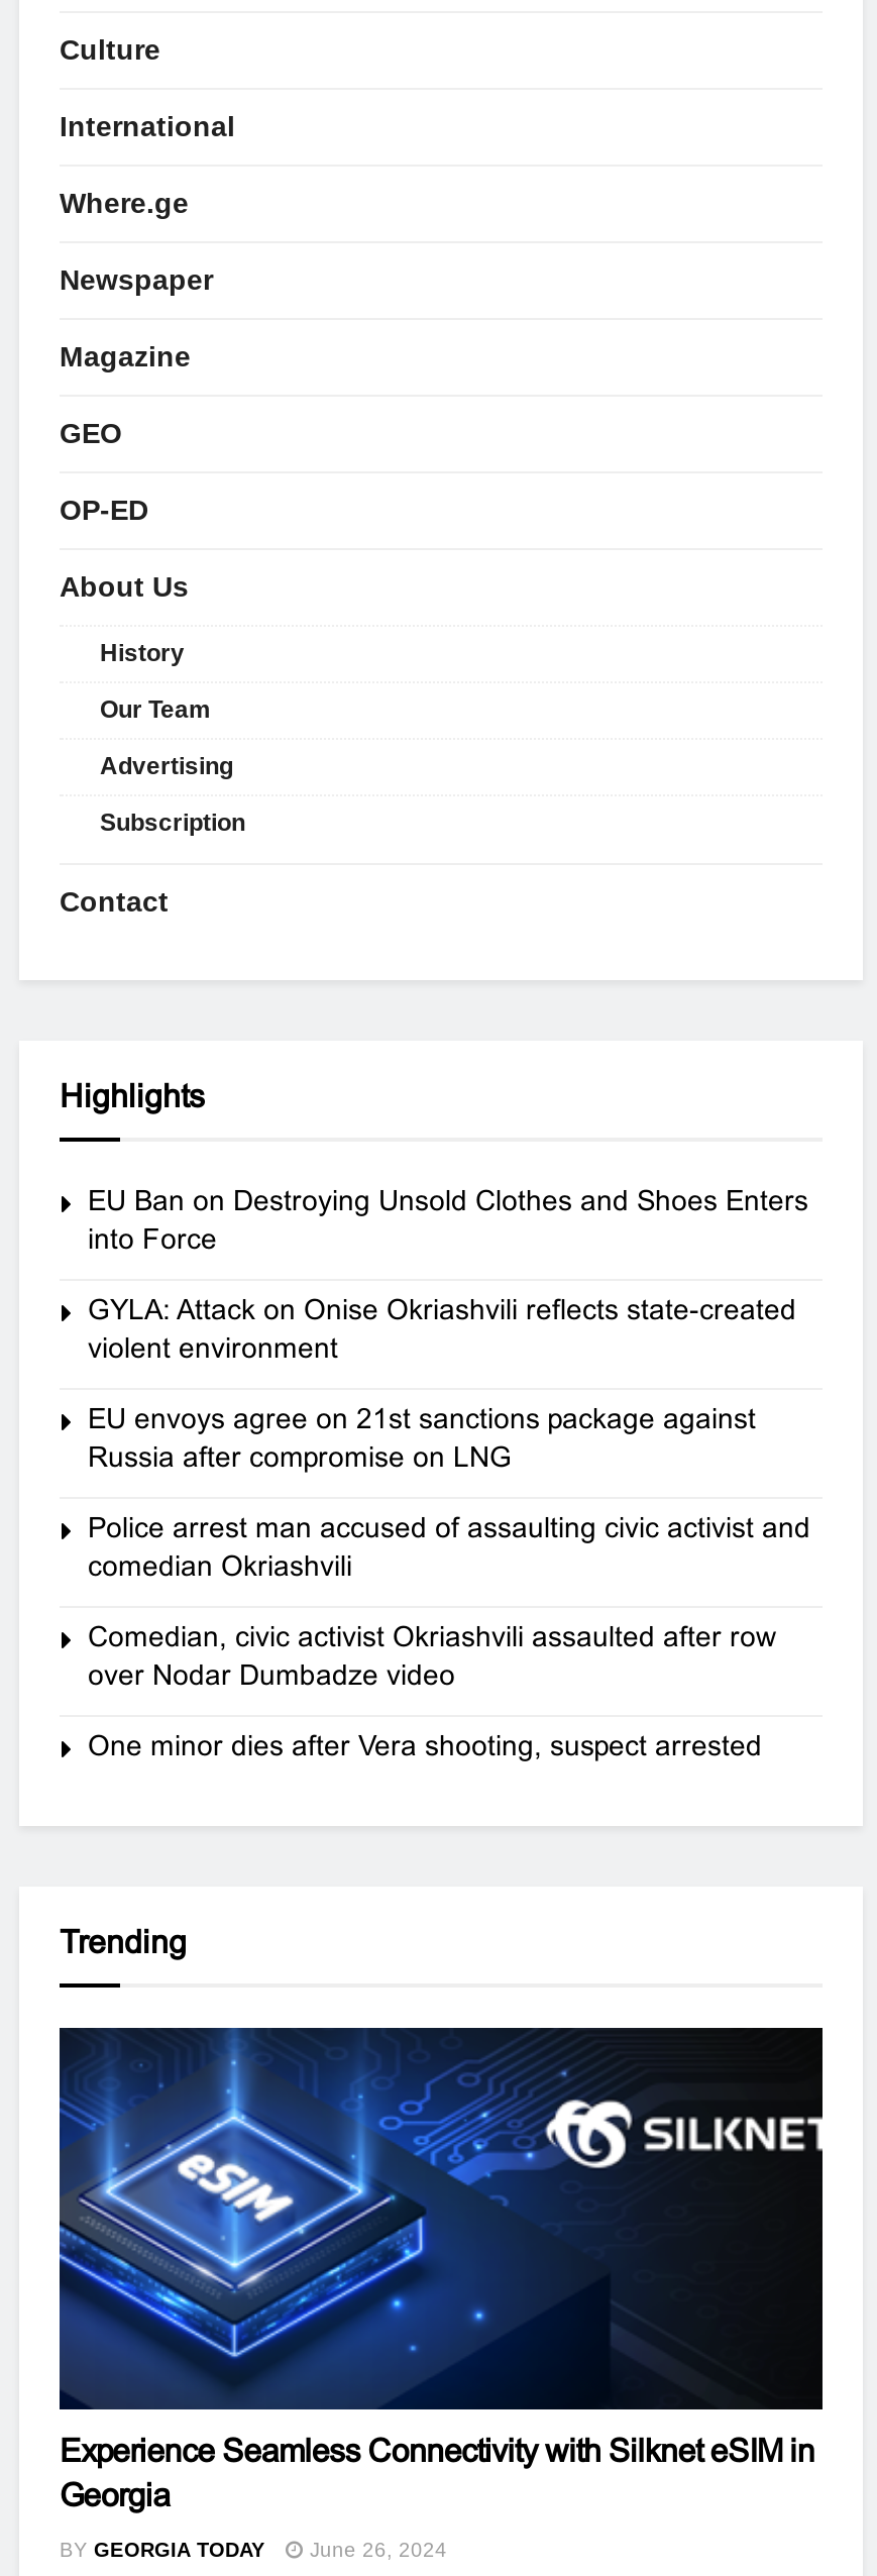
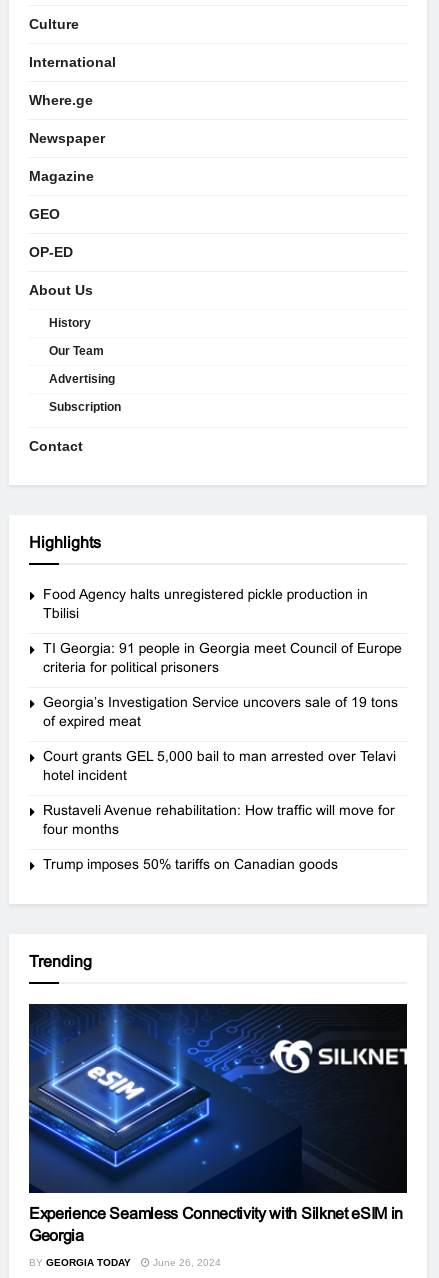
[88,1184,808,1254] EU Ban on Destroying Unsold Clothes and Shoes Enters | into Force -> [43,586,368,621] Food Agency halts unregistered pickle production in | Tbilisi
[88,1293,796,1363] GYLA: Attack on Onise Okriashvili reflects state-created | violent environment -> [43,640,402,675] TI Georgia: 91 people in Georgia meet Council of Europe | criteria for political prisoners
[88,1402,756,1472] EU envoys agree on 21st sanctions package against | Russia after compromise on LNG -> [43,694,398,729] Georgia’s Investigation Service uncovers sale of 19 tons | of expired meat
[88,1511,810,1581] Police arrest man accused of assaulting civic activist and | comedian Okriashvili -> [43,748,396,783] Court grants GEL 5,000 bail to man arrested over Telavi | hotel incident
[88,1620,776,1690] Comedian, civic activist Okriashvili assaulted after row | over Nodar Dumbadze video -> [43,802,395,837] Rustaveli Avenue rehabilitation: How traffic will move for | four months
[88,1729,762,1761] One minor dies after Vera shooting, suspect arrested -> [43,856,338,872] Trump imposes 50% tariffs on Canadian goods

